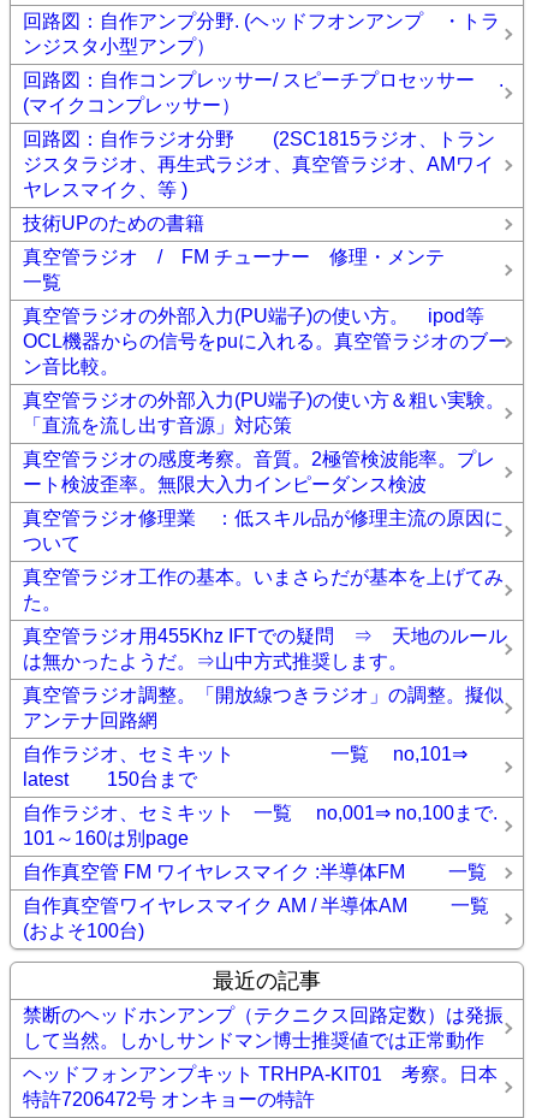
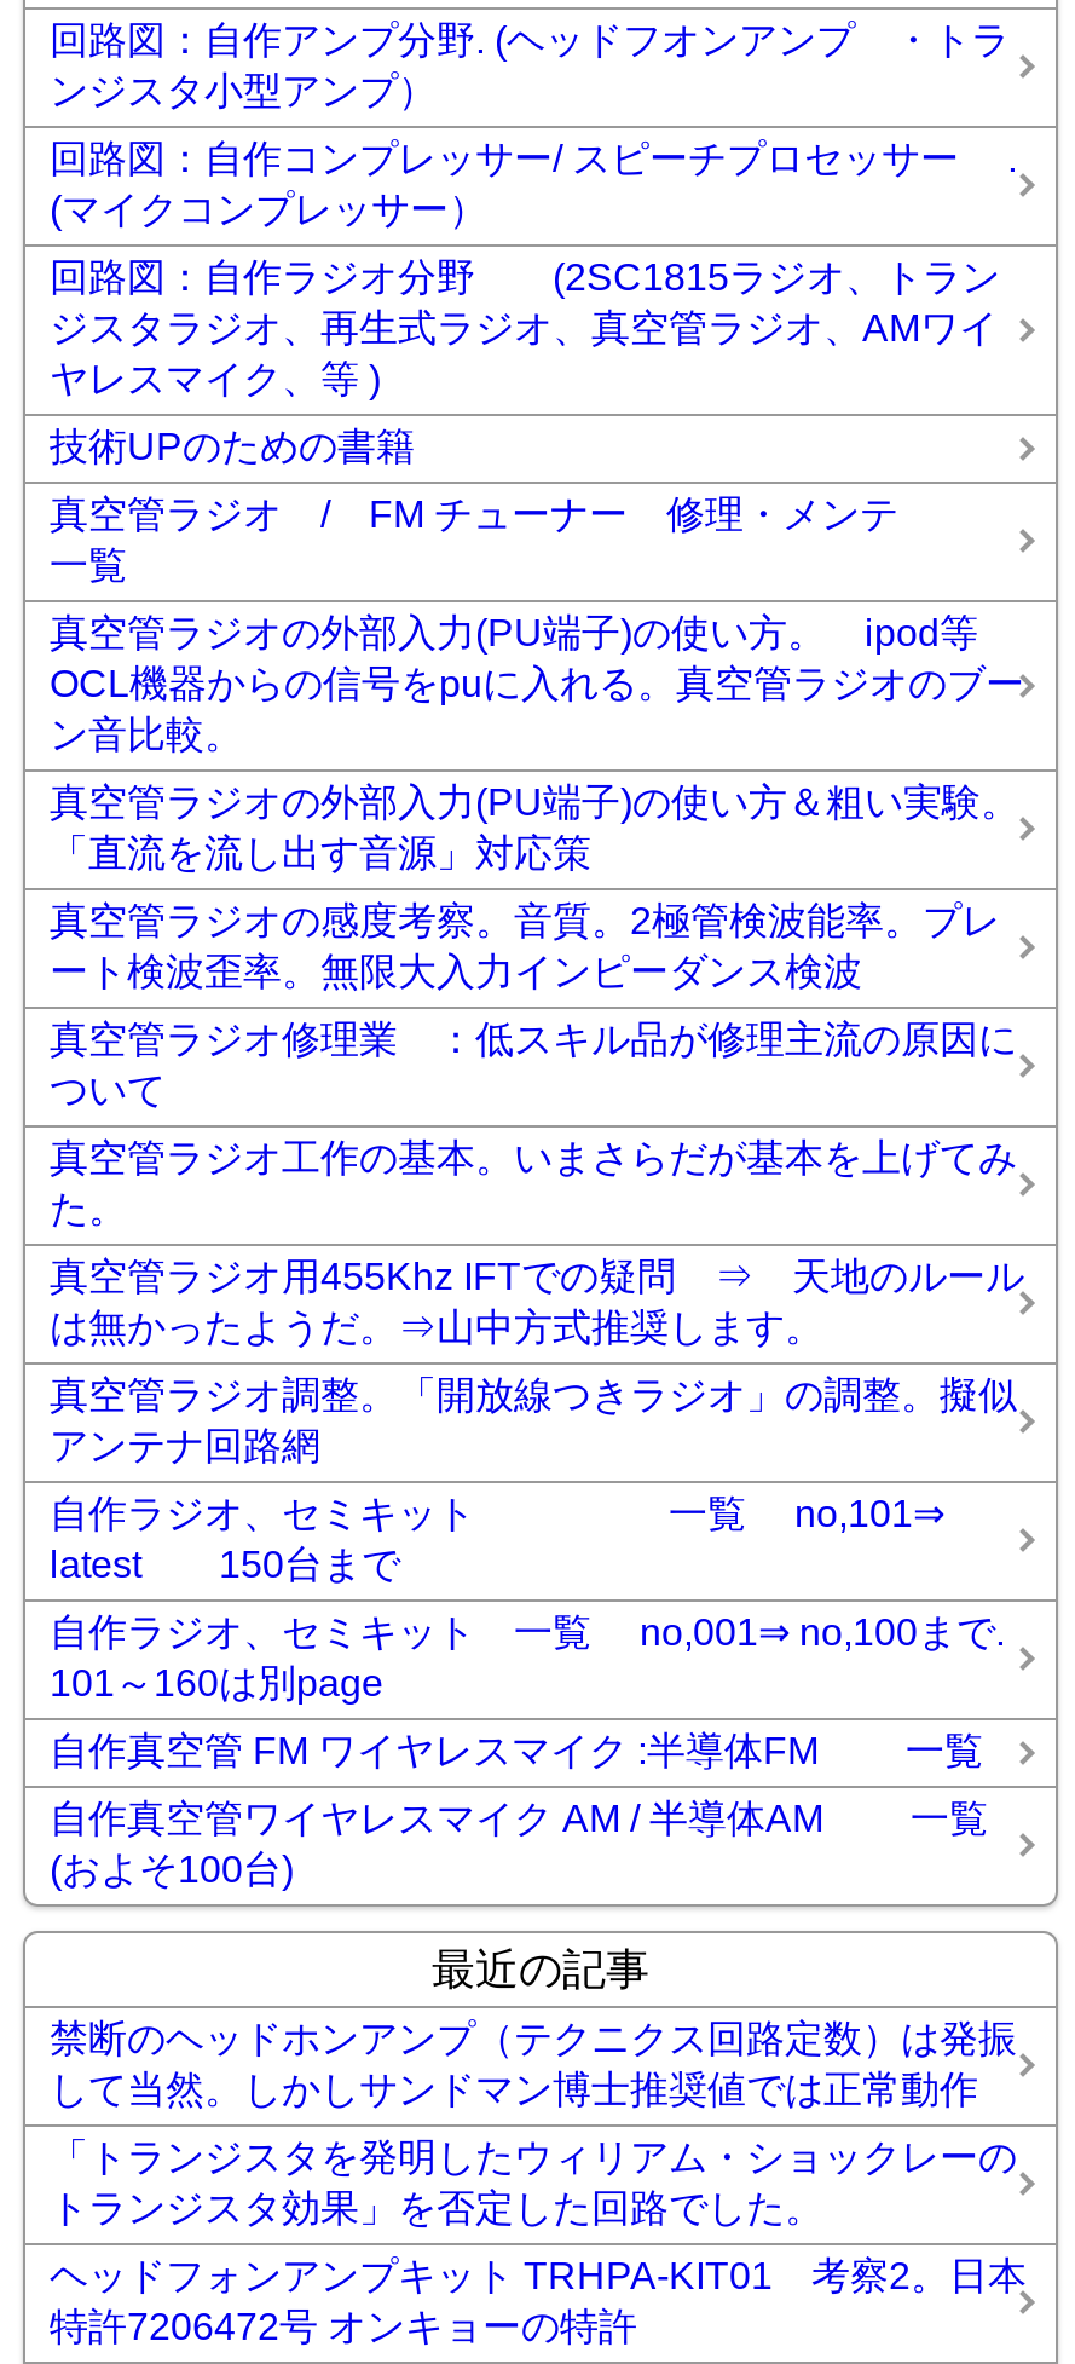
[23,1064,498,1084] ヘッドフォンアンプキット TRHPA-KIT01 考察。日本 -> [50,2137,1027,2296] 「トランジスタを発明したウィリアム・ショックレーの | トランジスタ効果」を否定した回路でした。 | ヘッドフォンアンプキット TRHPA-KIT01 考察2。日本

